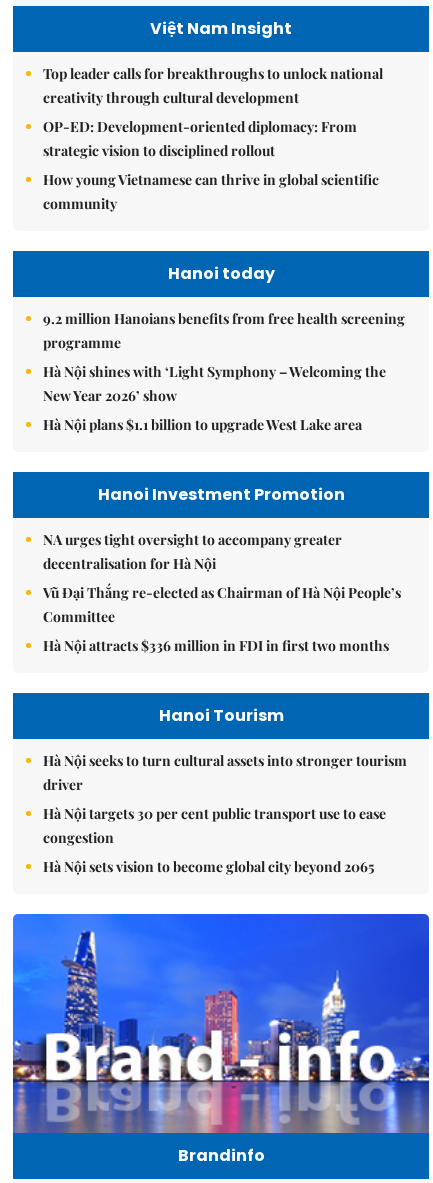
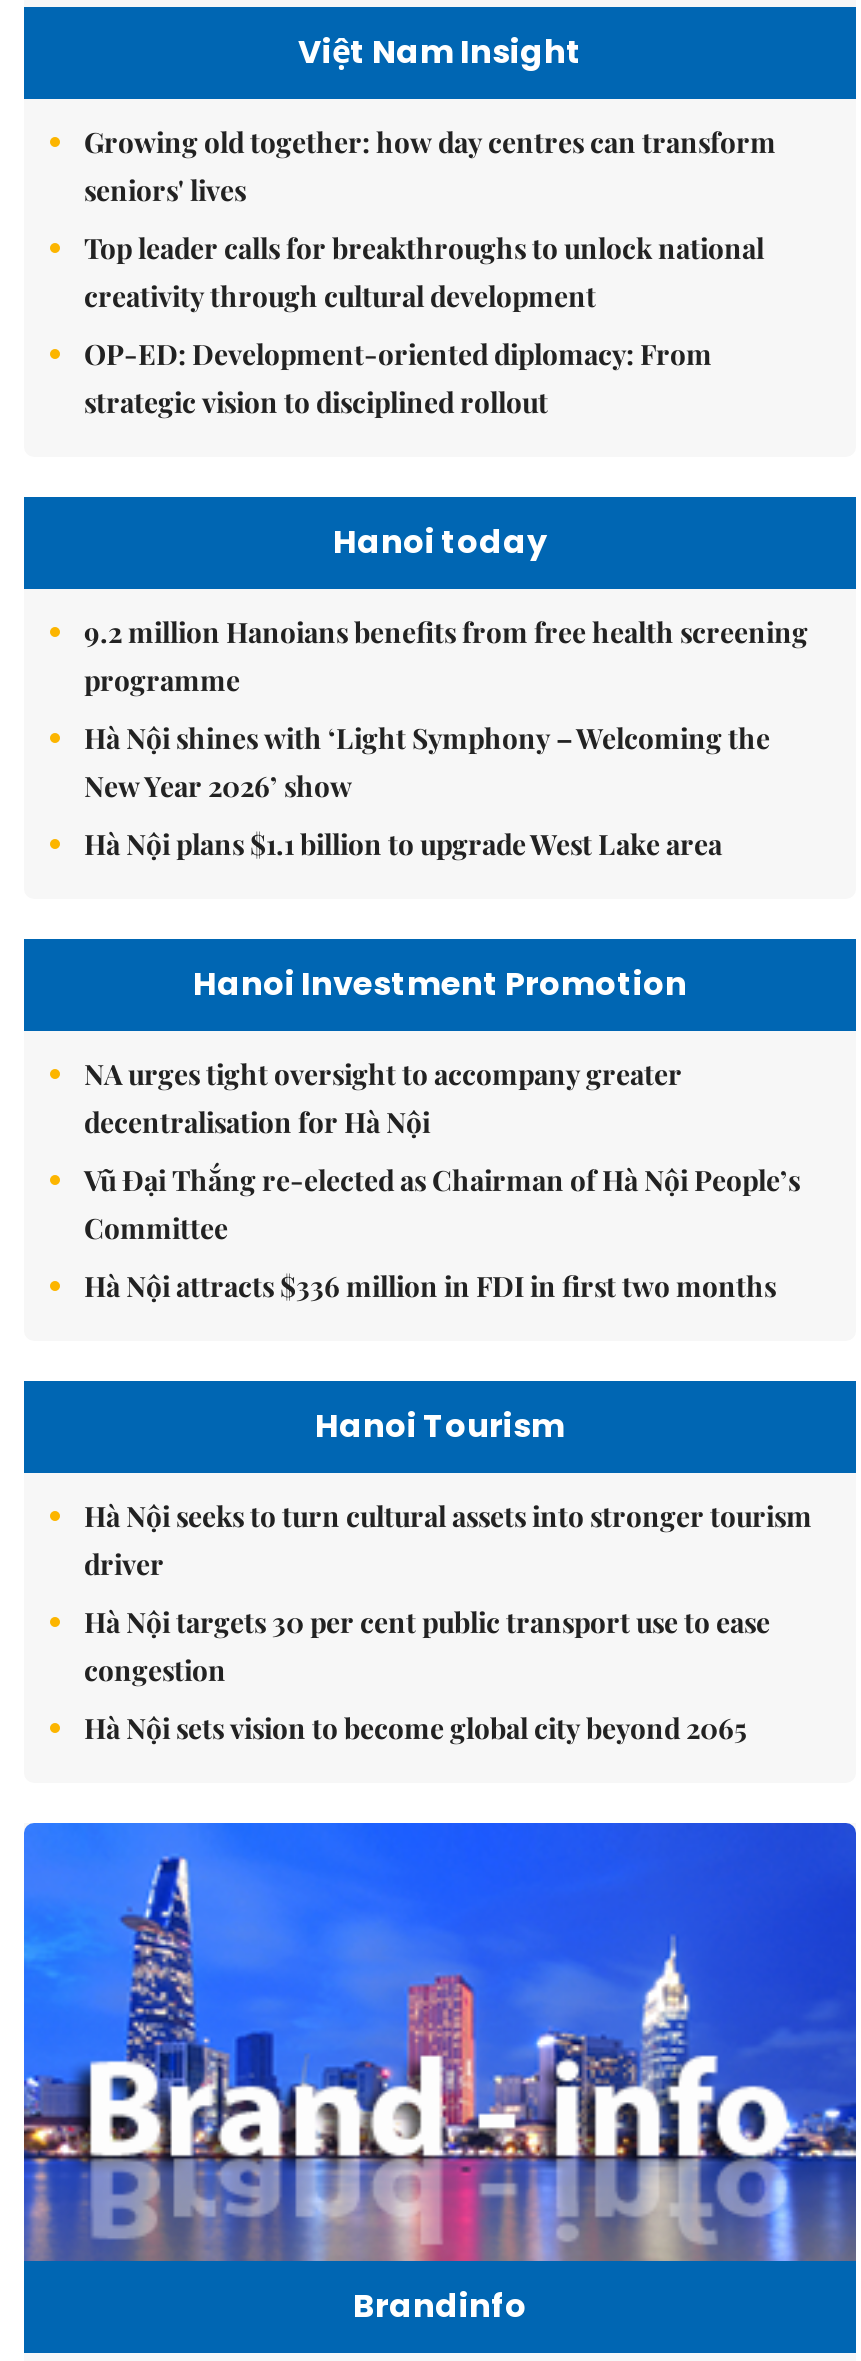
none -> [84,124,776,210] Growing old together: how day centres can transform | seniors' lives
moved [43,64,383,160] -> [84,230,764,422]: Top leader calls for breakthroughs to unlock national | creativity through cultural development | OP-ED: Development-oriented diplomacy: From | strategic vision to disciplined rollout
[43,170,379,213] How young Vietnamese can thrive in global scientific | community -> none

